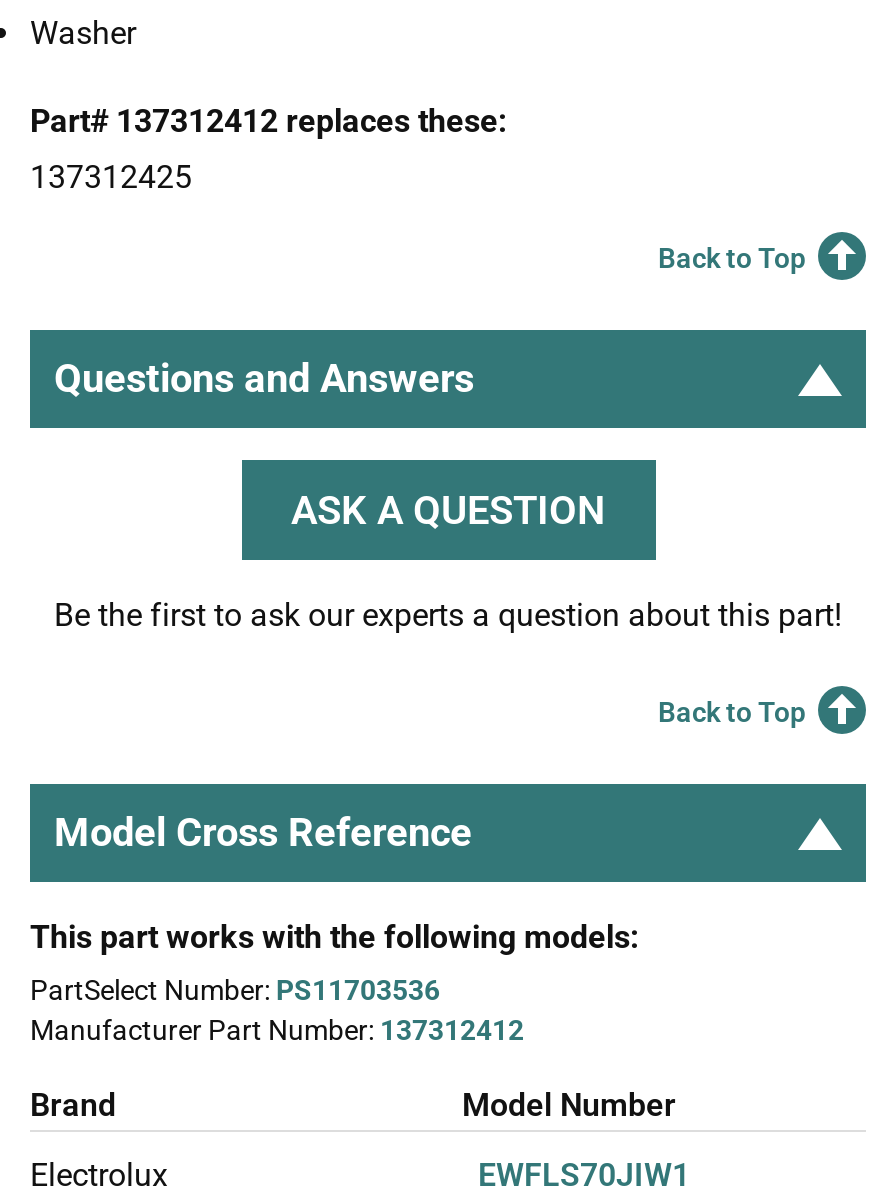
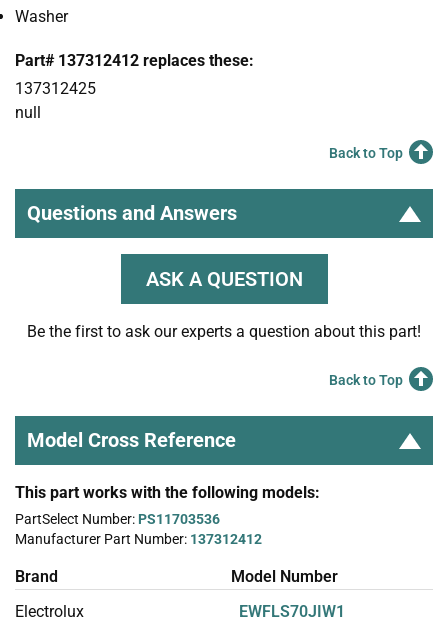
none -> [15,103,41,122] null

